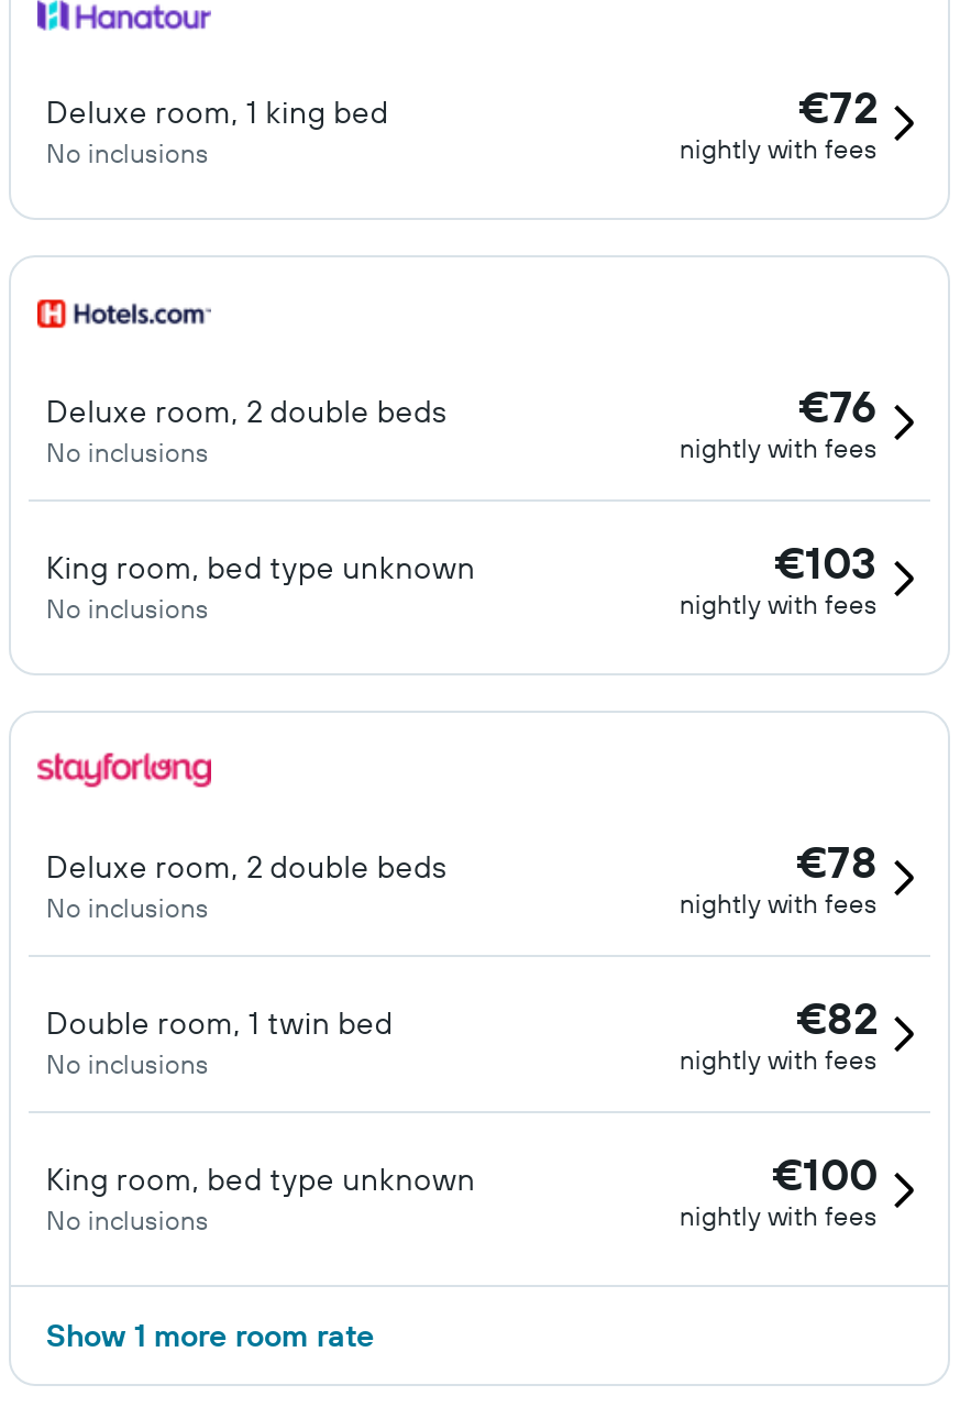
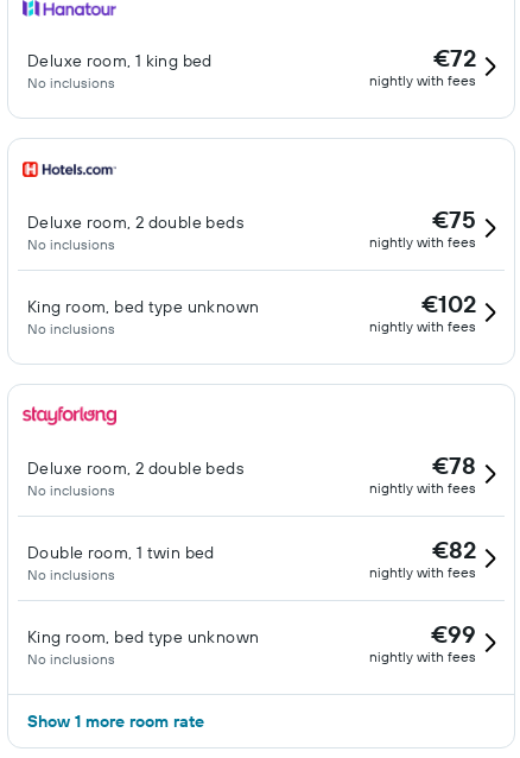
[798,378,878,433] €76 -> [432,204,476,234] €75
[774,535,878,590] €103 -> [421,289,476,318] €102
[772,1146,878,1201] €100 -> [431,619,476,649] €99

